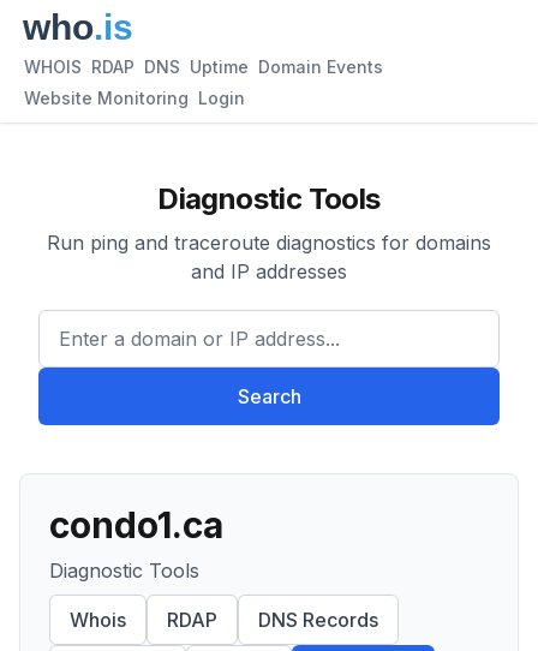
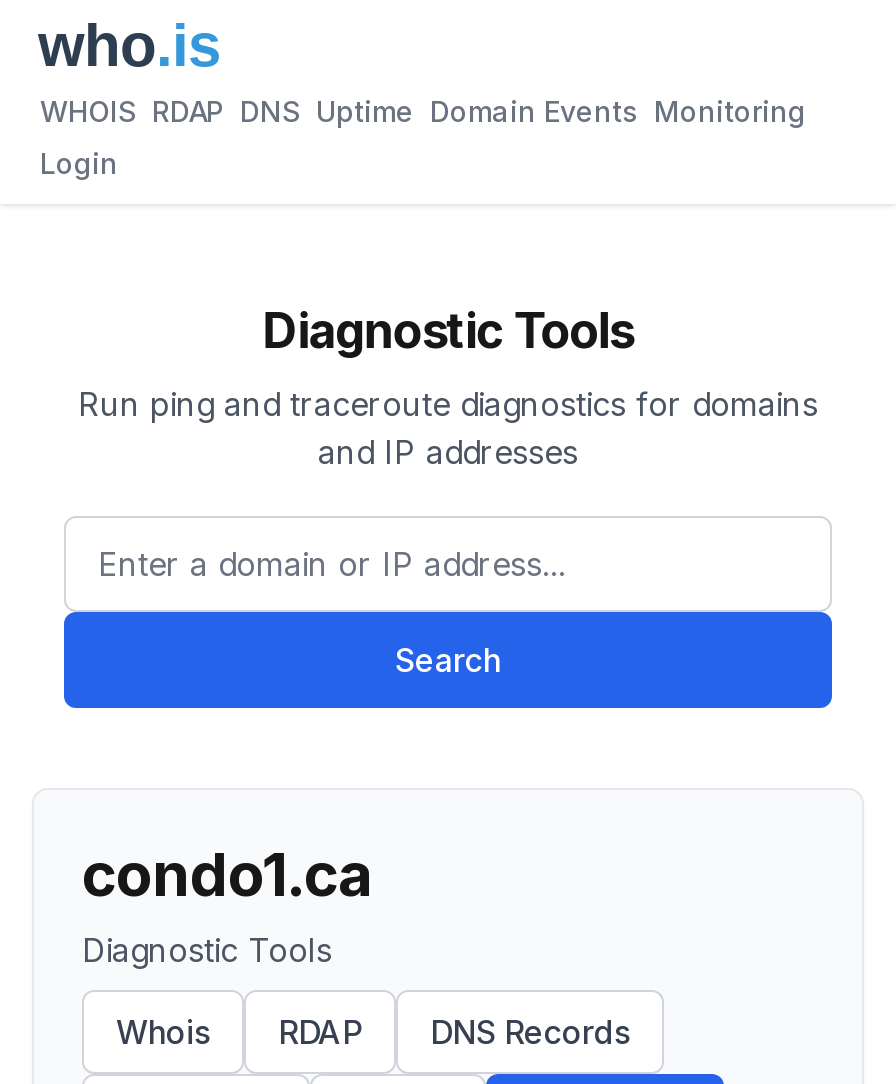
[24,56,383,77] WHOIS RDAP DNS Uptime Domain Events -> [40,94,806,128] WHOIS RDAP DNS Uptime Domain Events Monitoring
[24,88,245,108] Website Monitoring Login -> [40,146,118,180] Login

